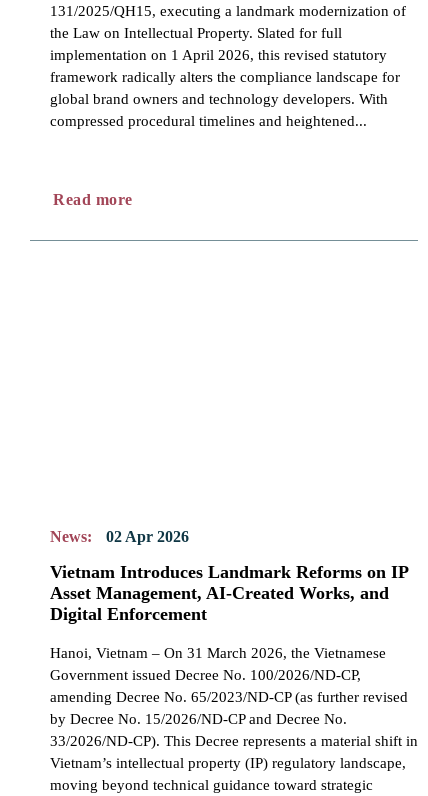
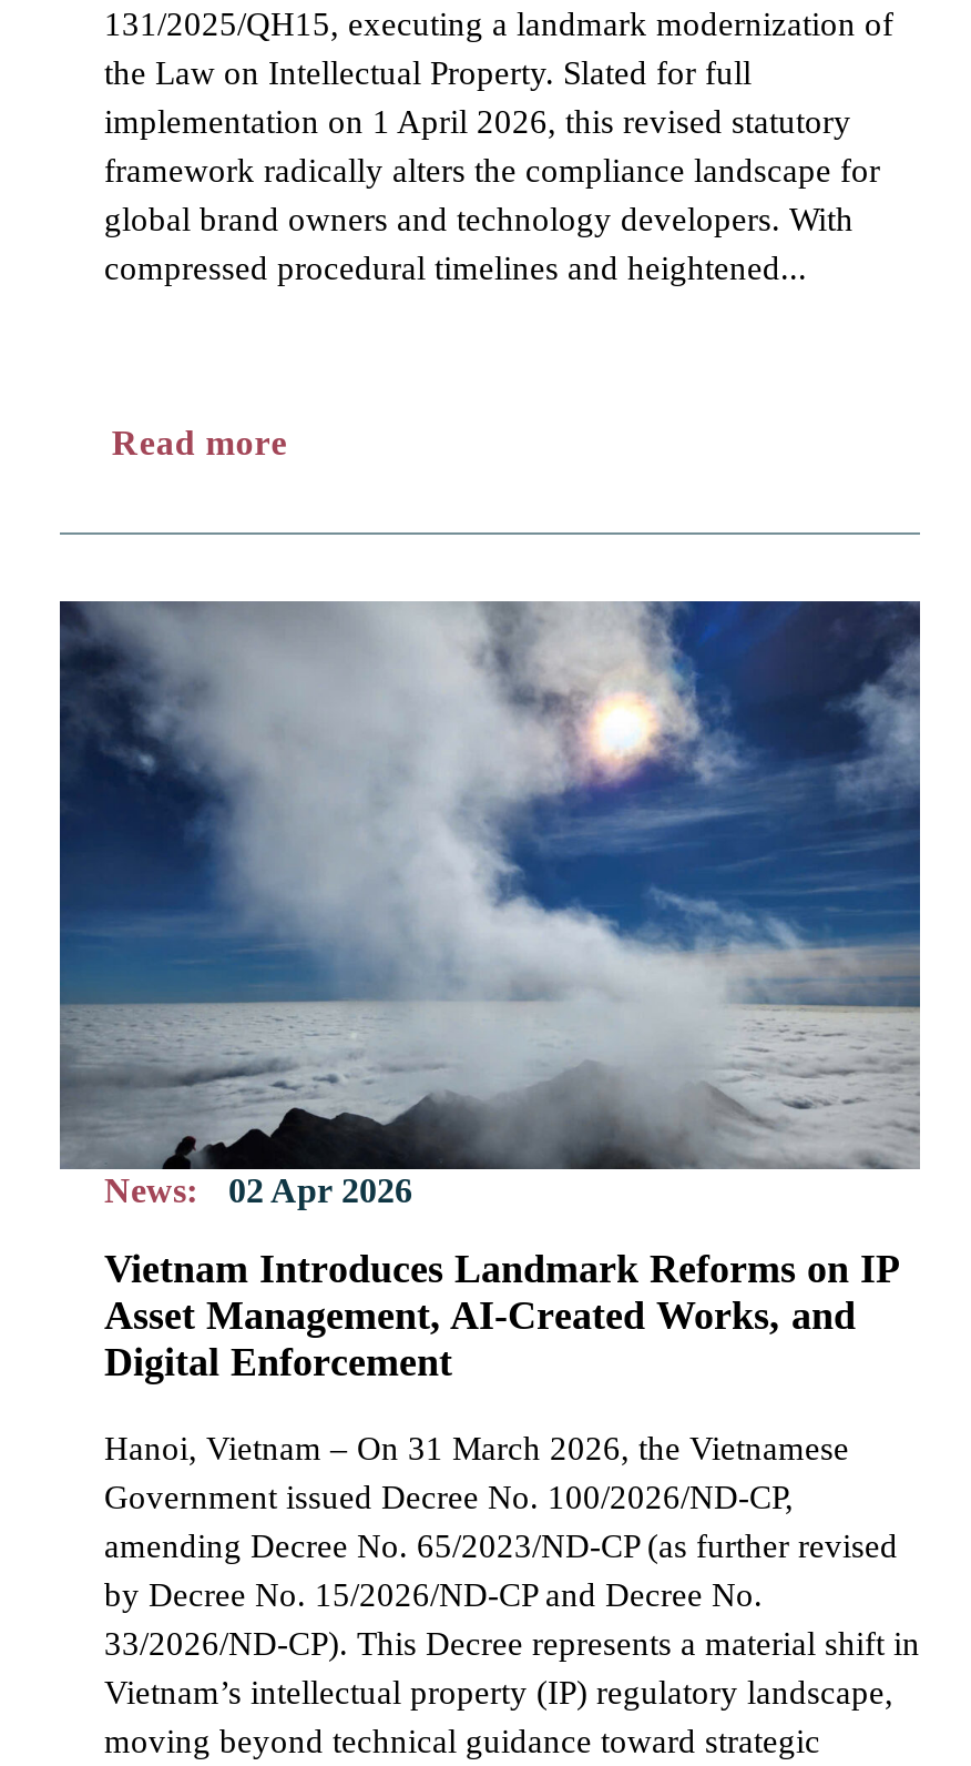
none -> [58,599,922,1171] [image]

